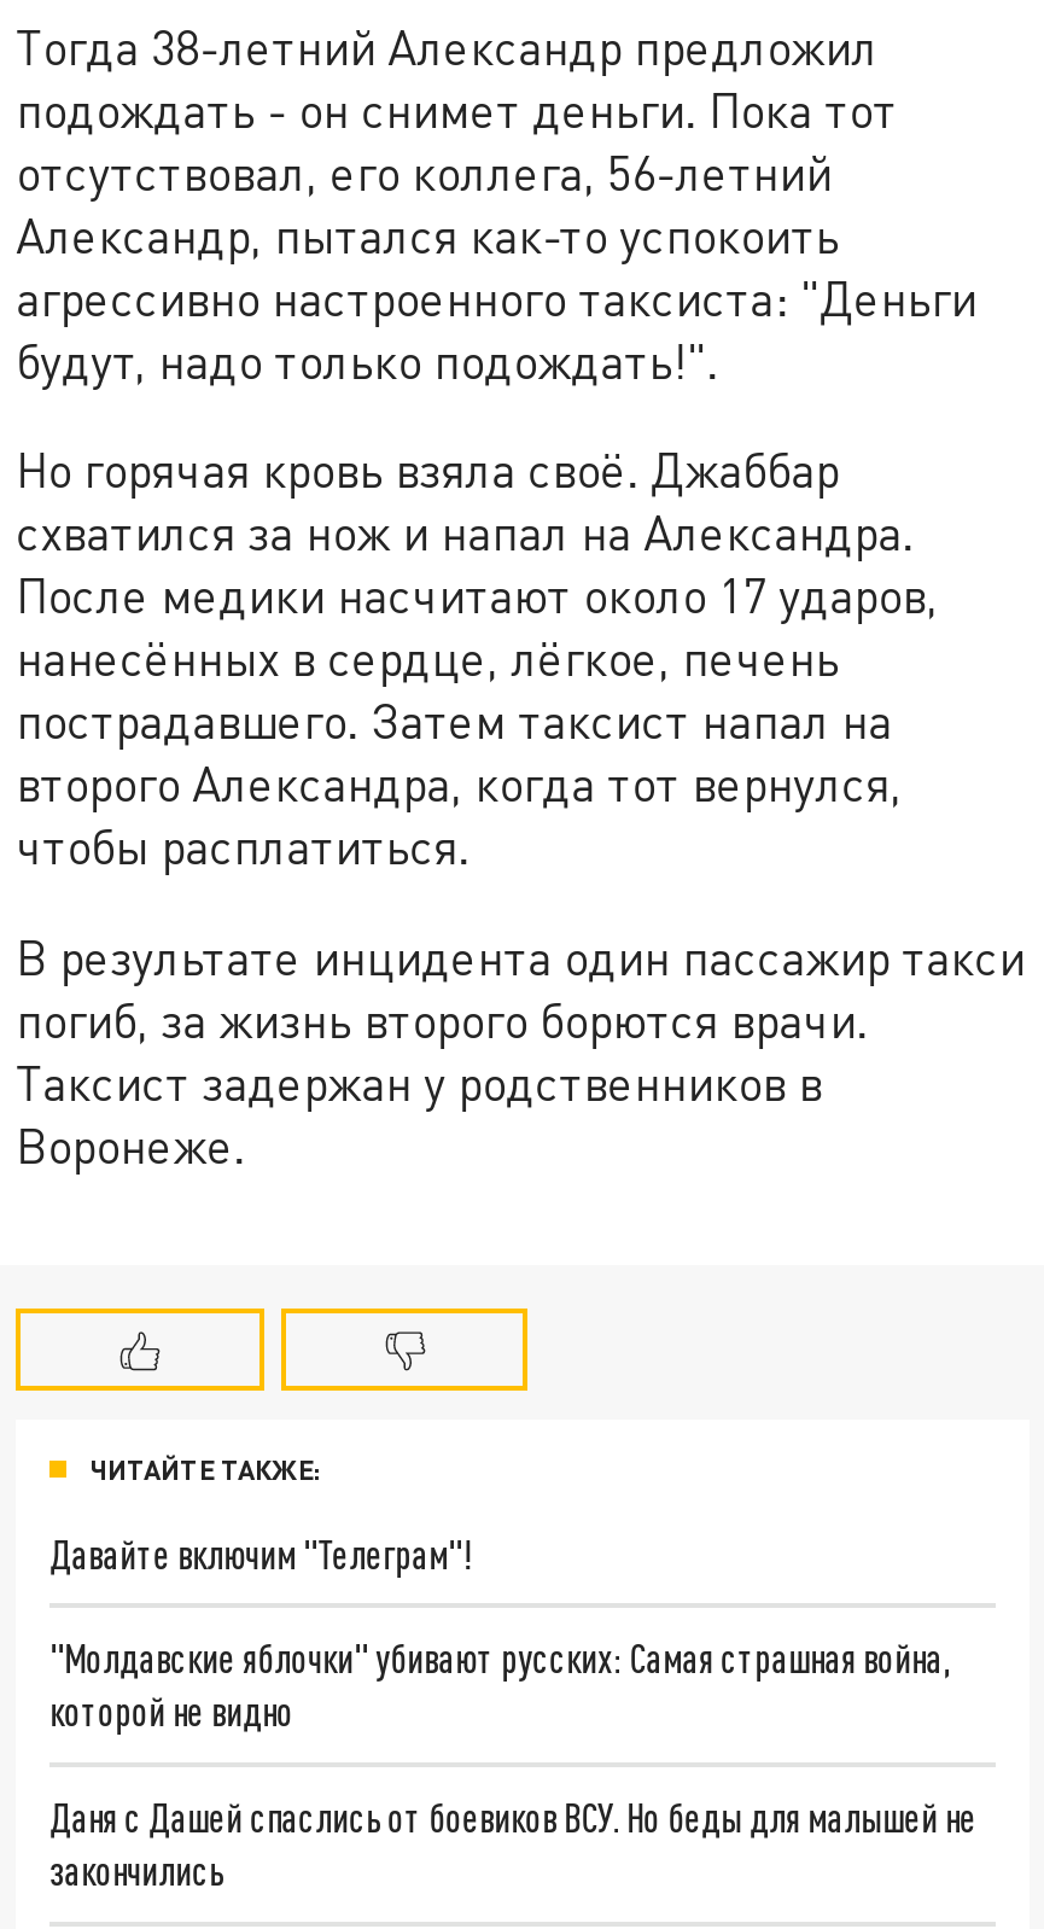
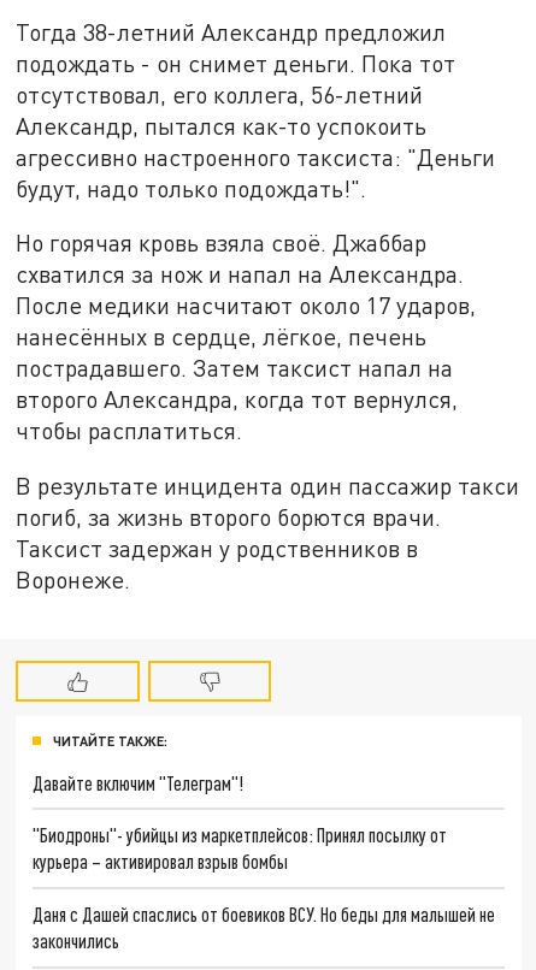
[50,1635,950,1734] "Молдавские яблочки" убивают русских: Самая страшная война, | которой не видно -> [33,824,447,873] "Биодроны"- убийцы из маркетплейсов: Принял посылку от | курьера – активировал взрыв бомбы

